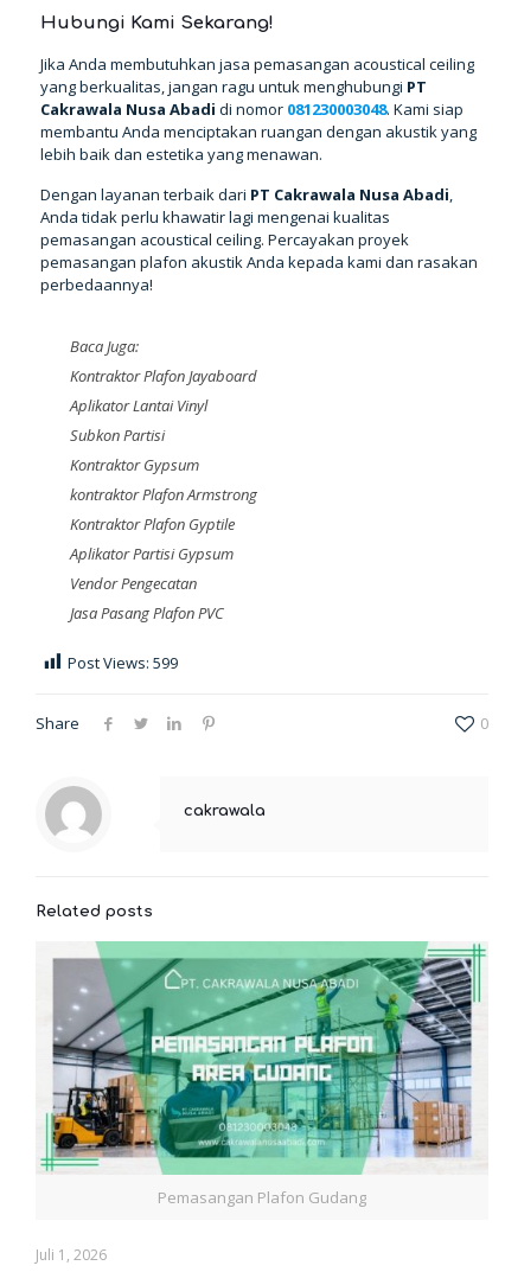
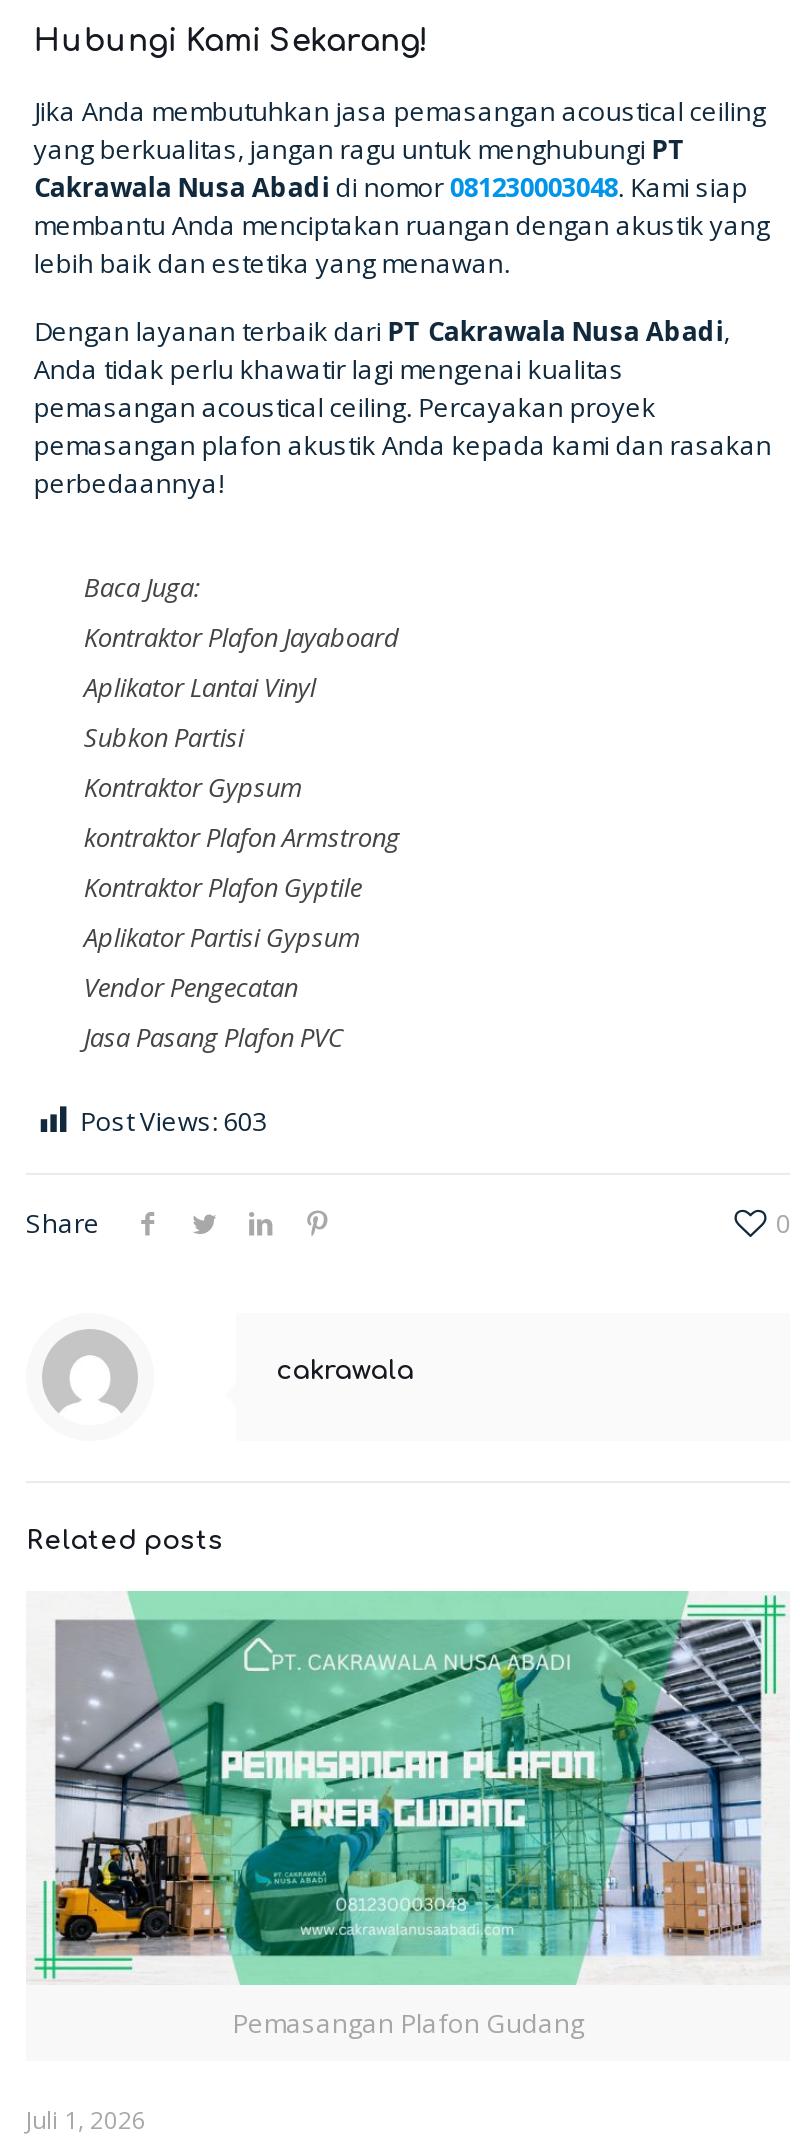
[67,652,178,673] Post Views: 599 -> [80,1103,266,1139] Post Views: 603

